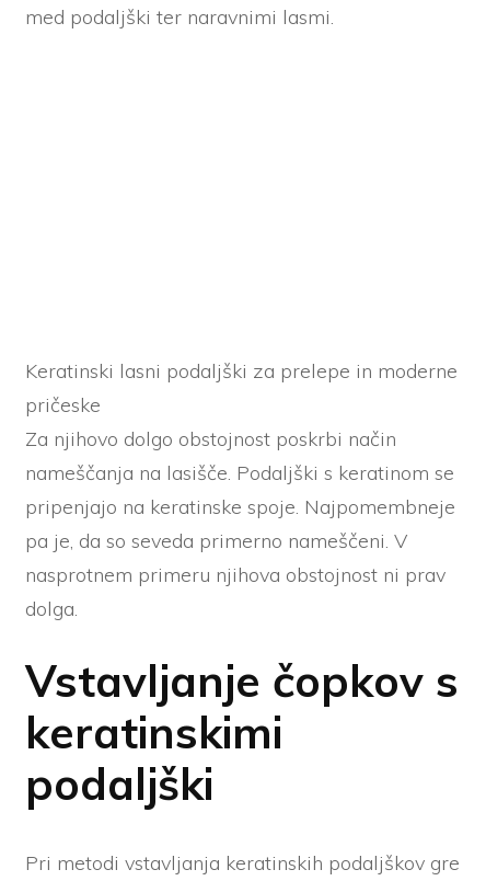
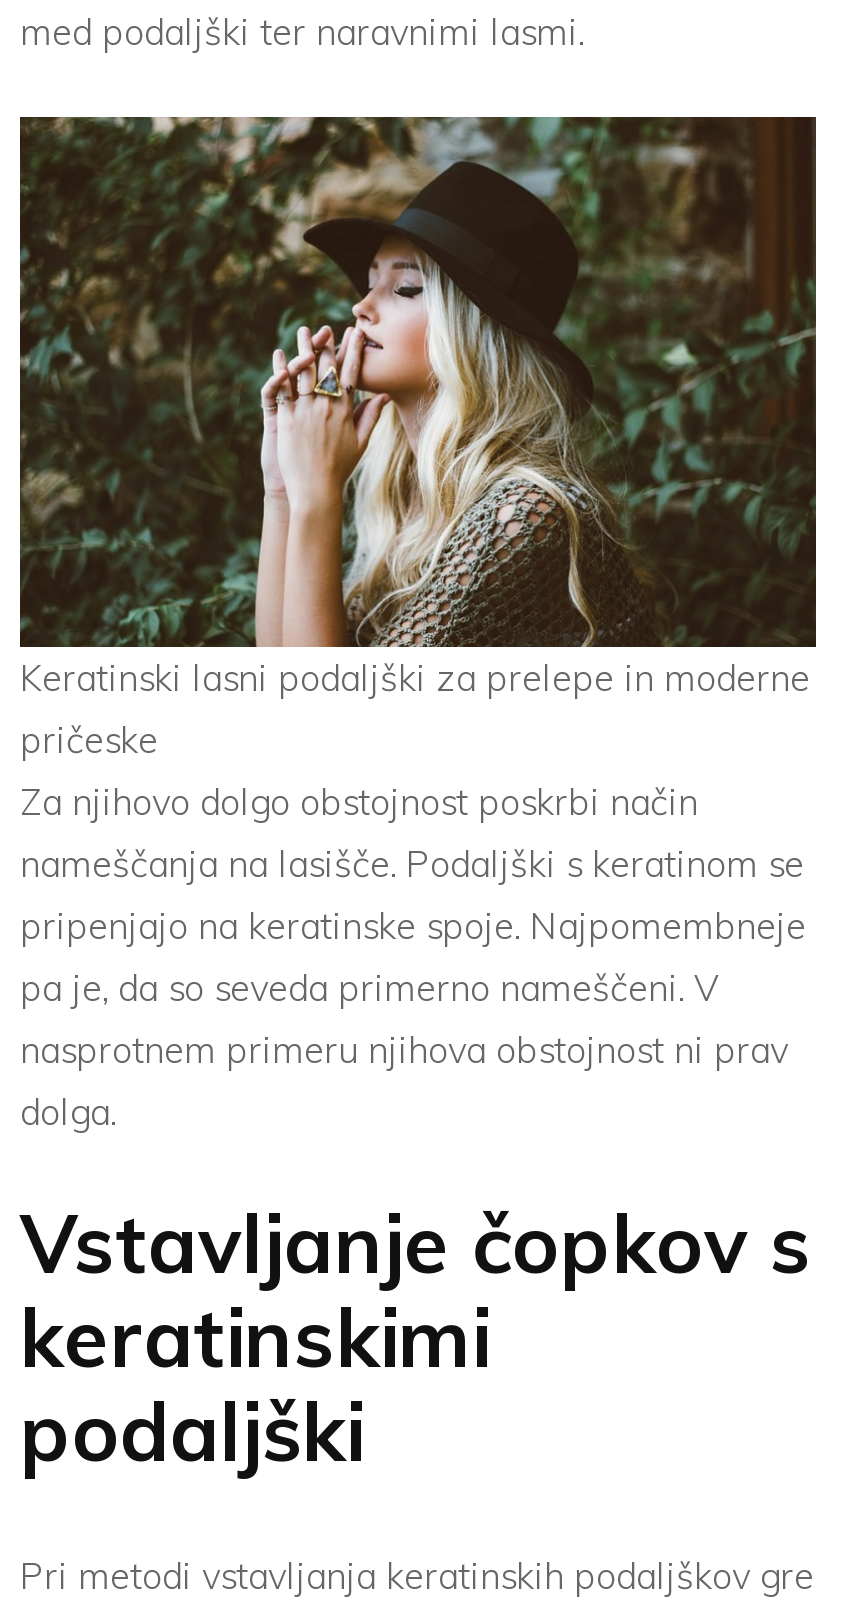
none -> [18,114,818,650] [image]

